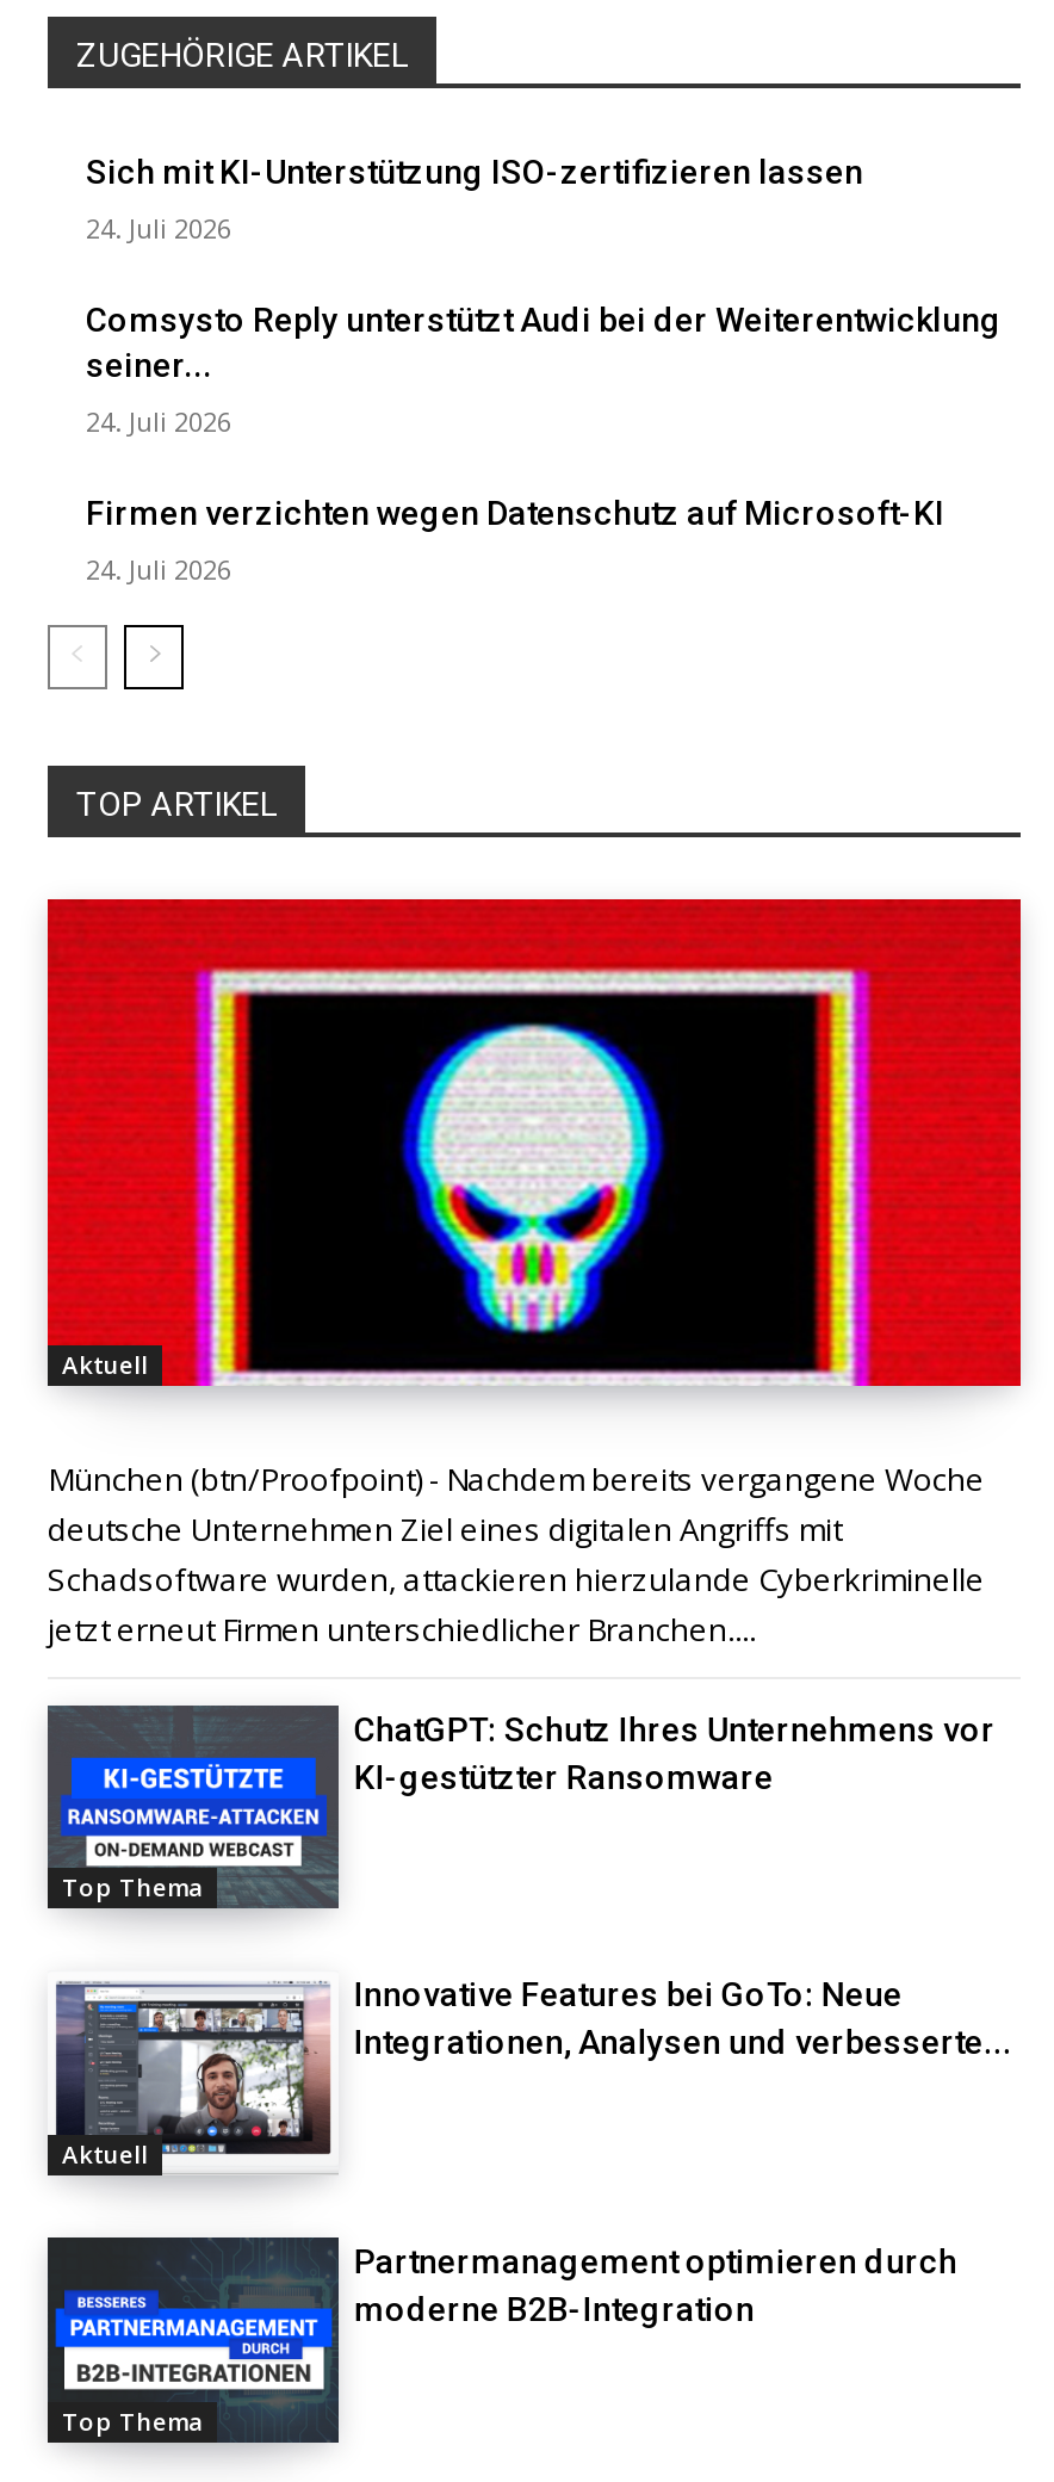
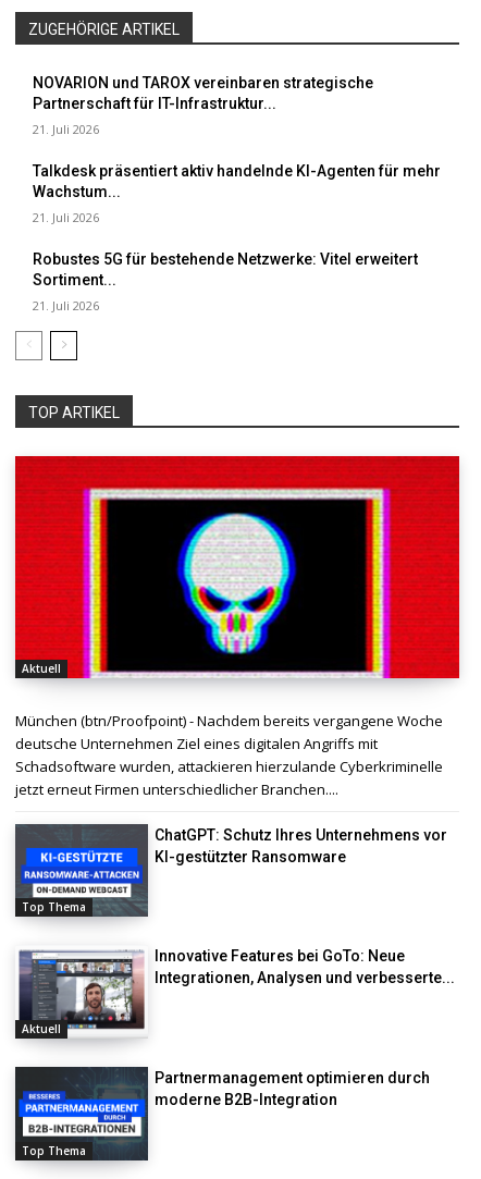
[86,152,863,190] Sich mit KI-Unterstützung ISO-zertifizieren lassen -> [33,74,373,112] NOVARION und TAROX vereinbaren strategische | Partnerschaft für IT-Infrastruktur...
[86,209,231,245] 24. Juli 2026 -> [33,121,99,137] 21. Juli 2026
[86,300,1002,384] Comsysto Reply unterstützt Audi bei der Weiterentwicklung | seiner... -> [33,162,441,200] Talkdesk präsentiert aktiv handelnde KI-Agenten für mehr | Wachstum...
[86,403,231,438] 24. Juli 2026 -> [33,209,99,225] 21. Juli 2026
[86,493,944,531] Firmen verzichten wegen Datenschutz auf Microsoft-KI -> [33,250,418,288] Robustes 5G für bestehende Netzwerke: Vitel erweitert | Sortiment...
[86,551,231,586] 24. Juli 2026 -> [33,297,99,313] 21. Juli 2026

